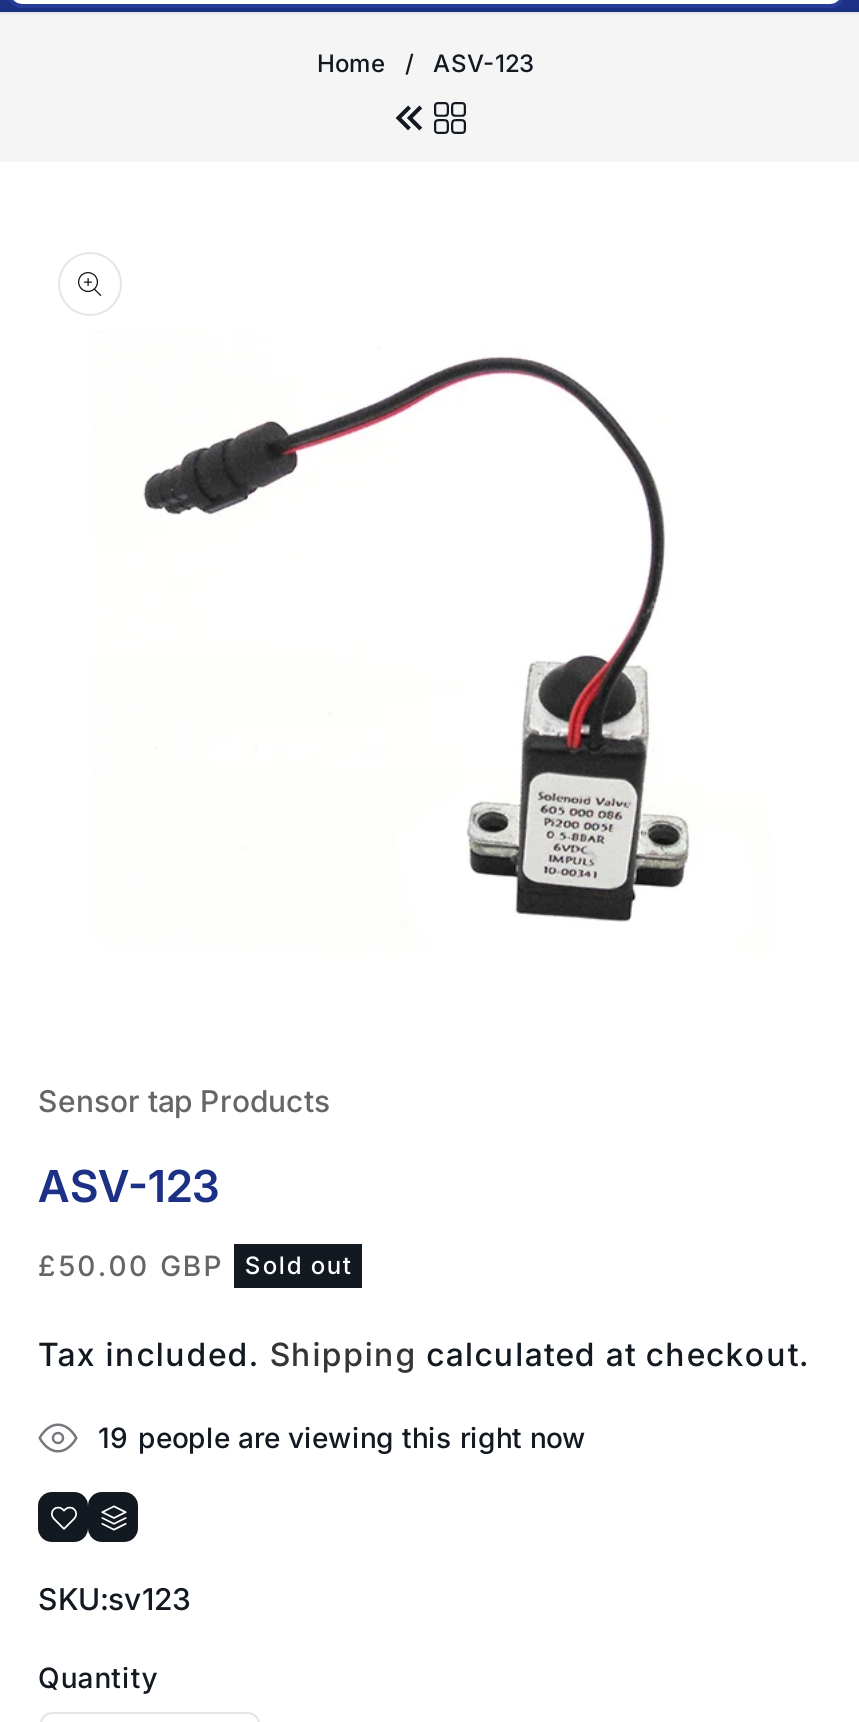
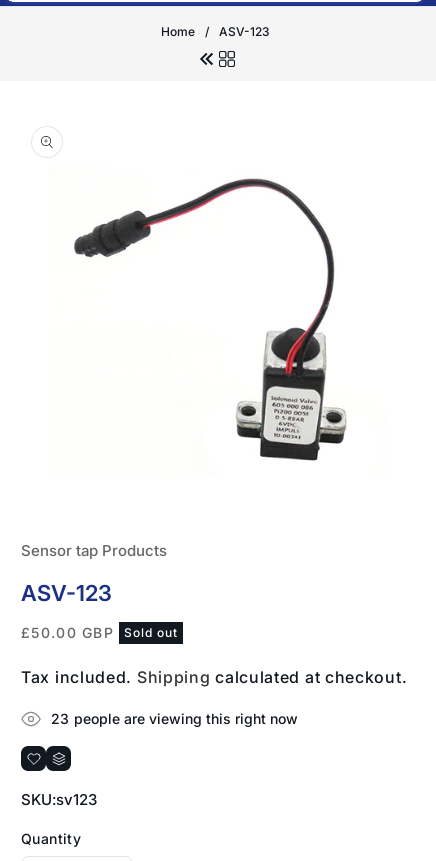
[98,1420,586,1454] 19 people are viewing this right now -> [51,710,298,727] 23 people are viewing this right now

